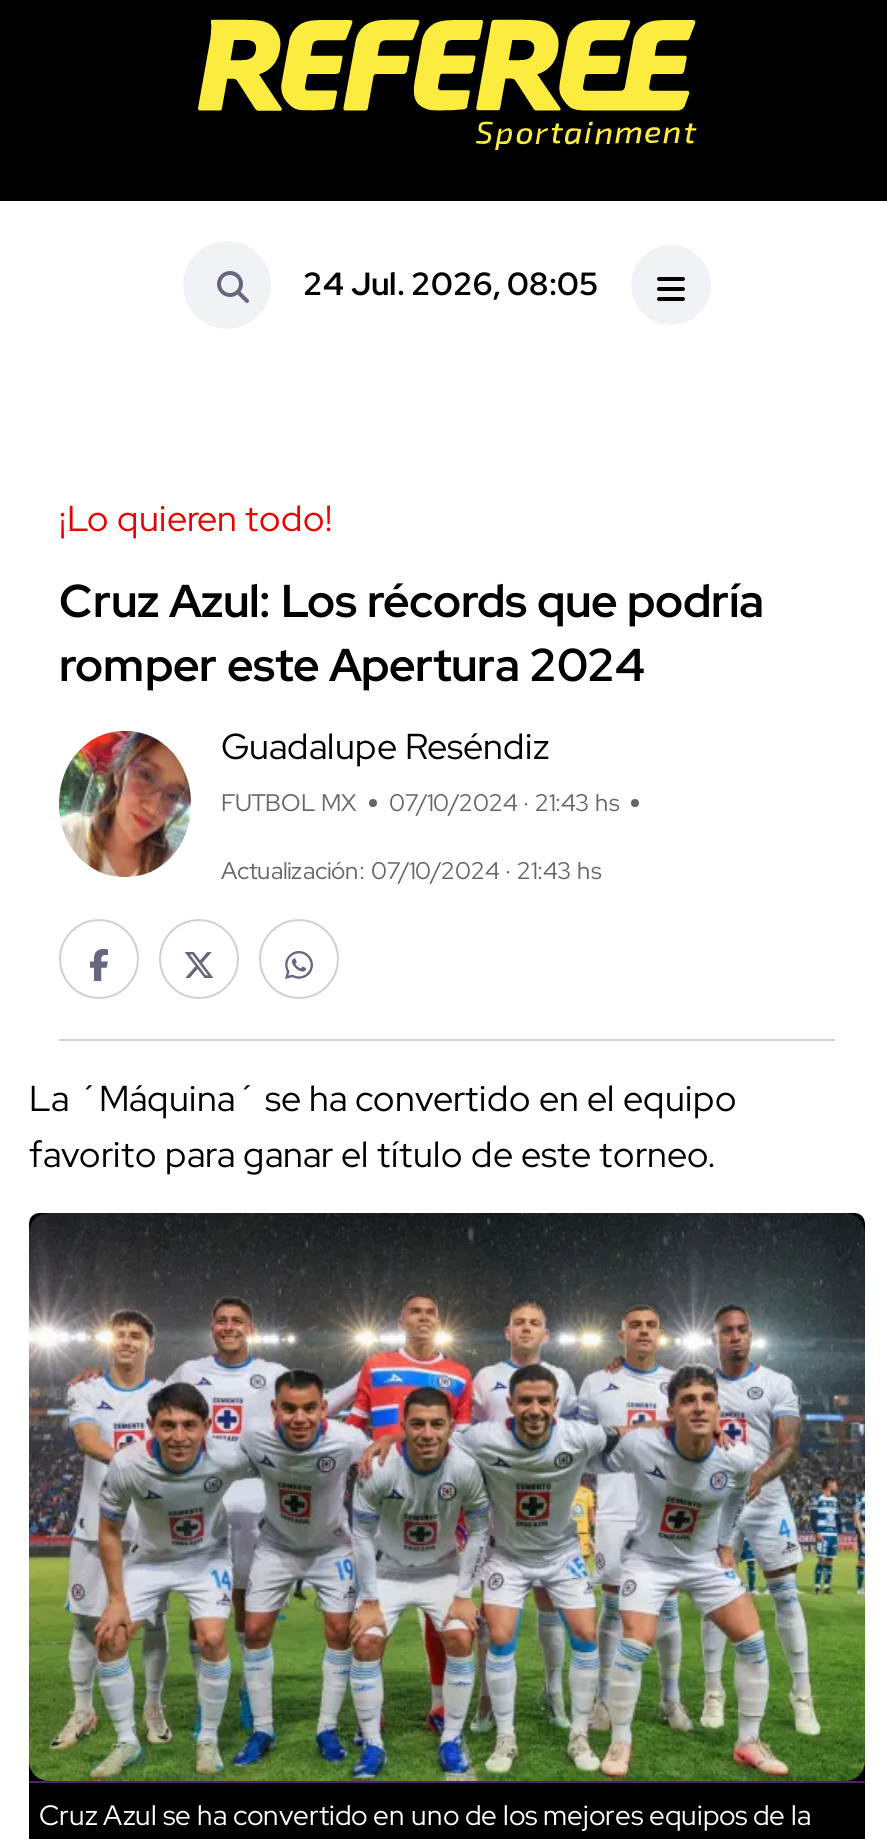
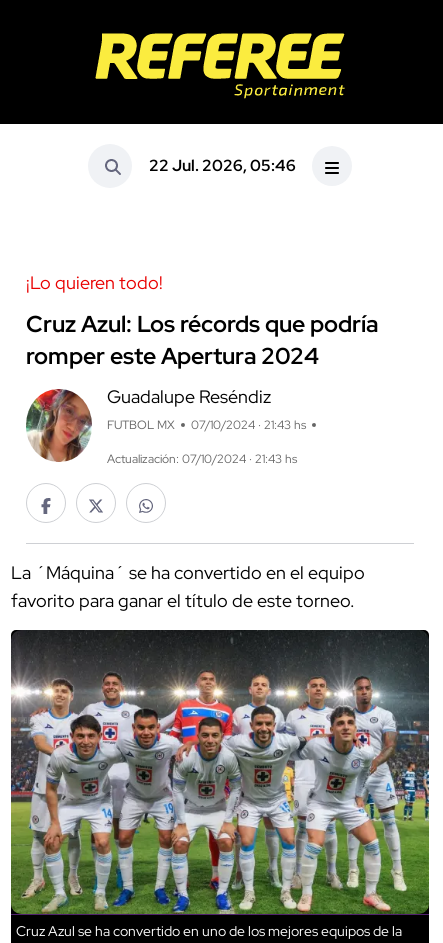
[303,263,599,305] 24 Jul. 2026, 08:05 -> [148,155,295,176] 22 Jul. 2026, 05:46

